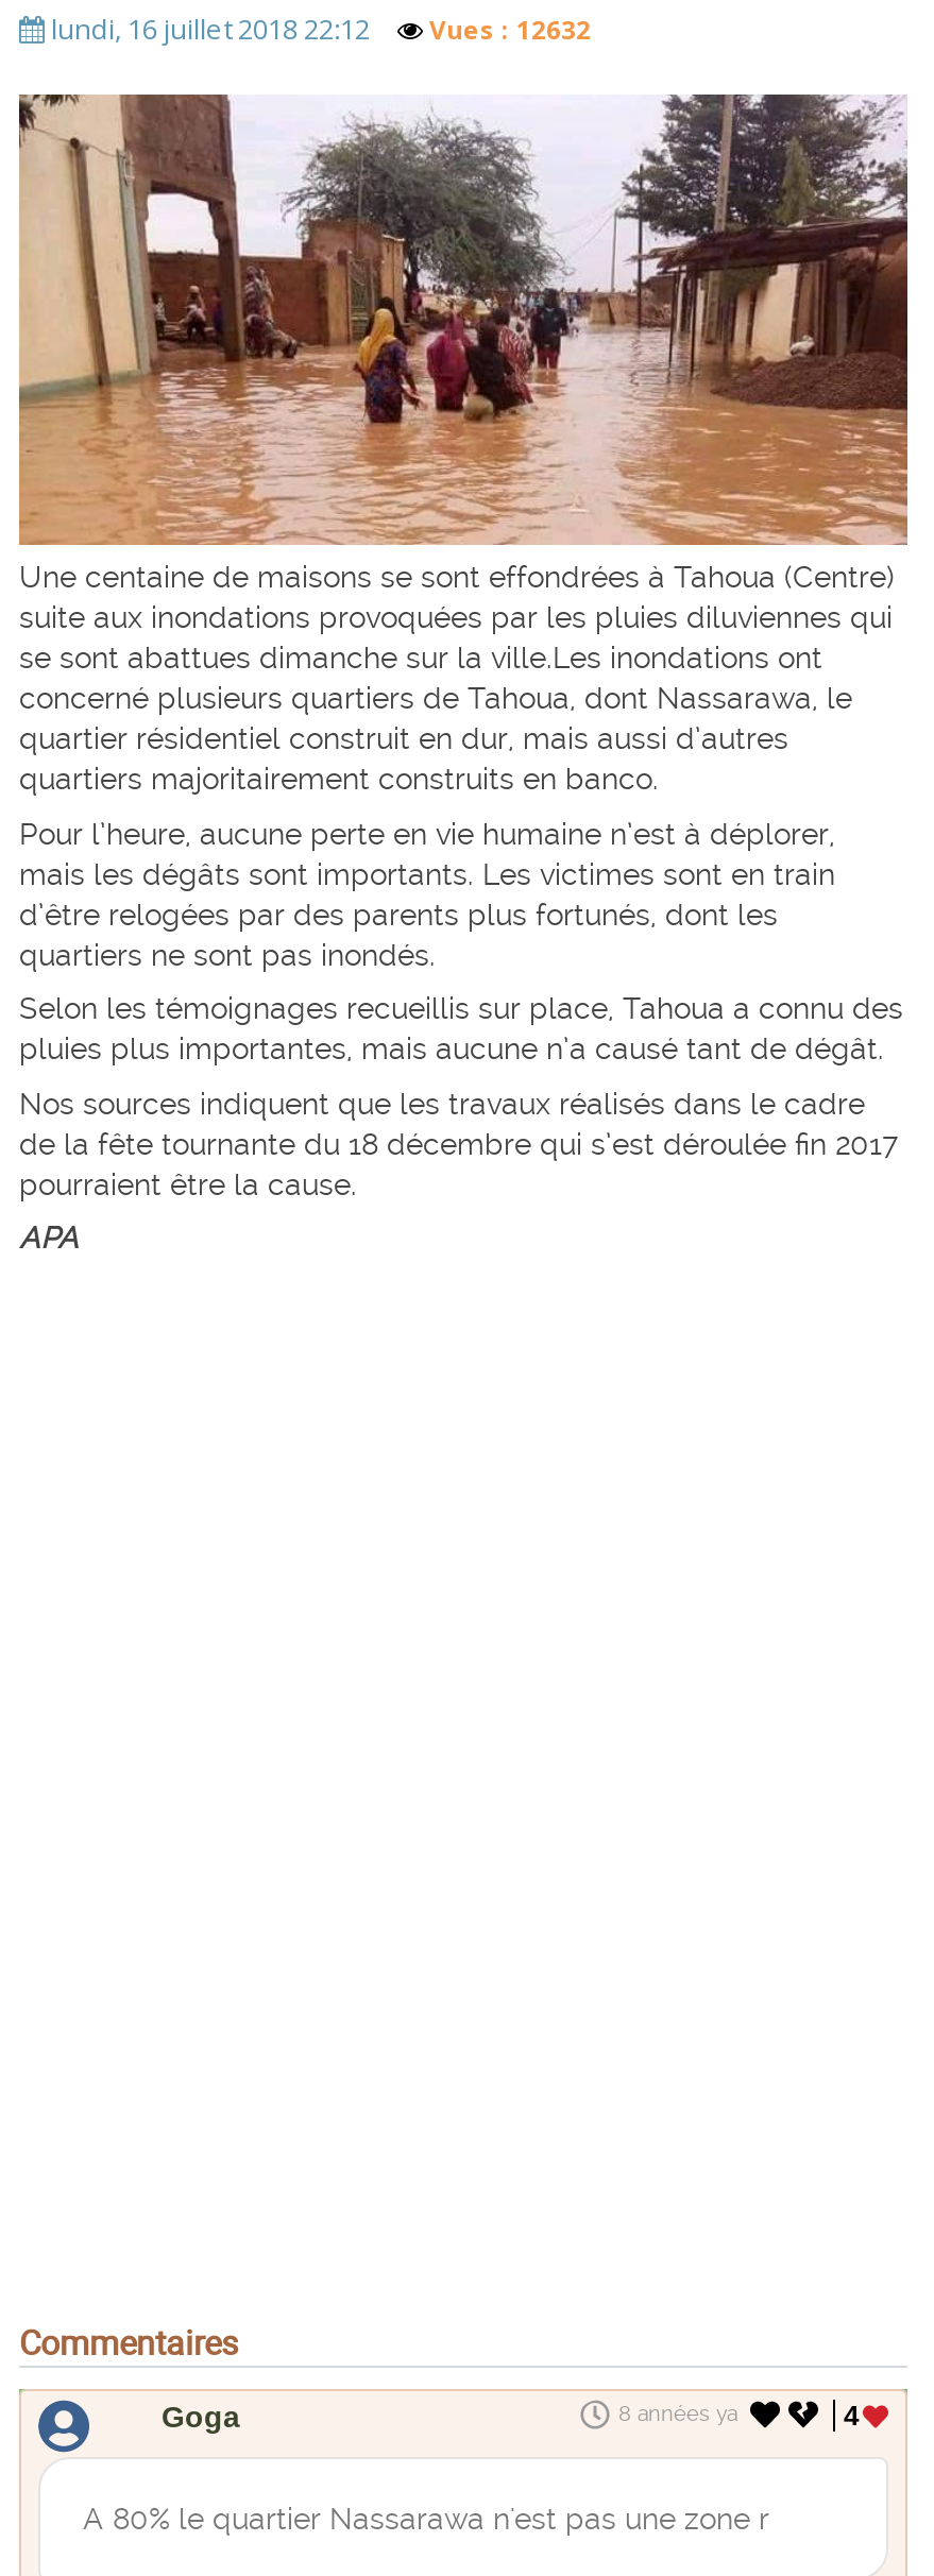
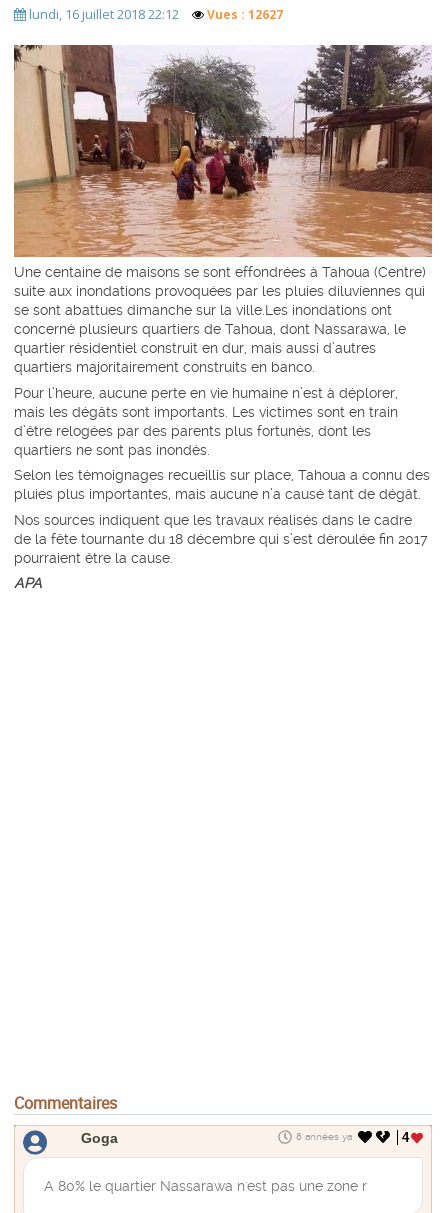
[51,10,591,48] lundi, 16 juillet 2018 22:12 Vues : 12632 -> [29,5,283,23] lundi, 16 juillet 2018 22:12 Vues : 12627

